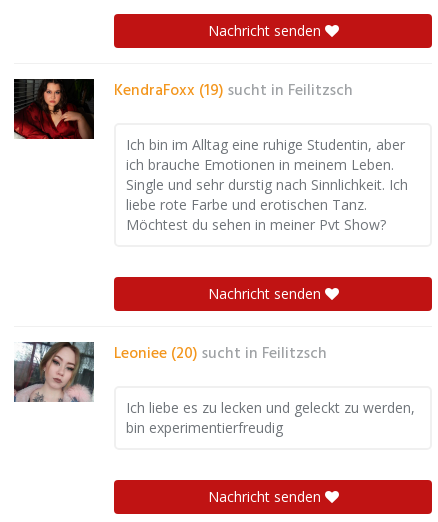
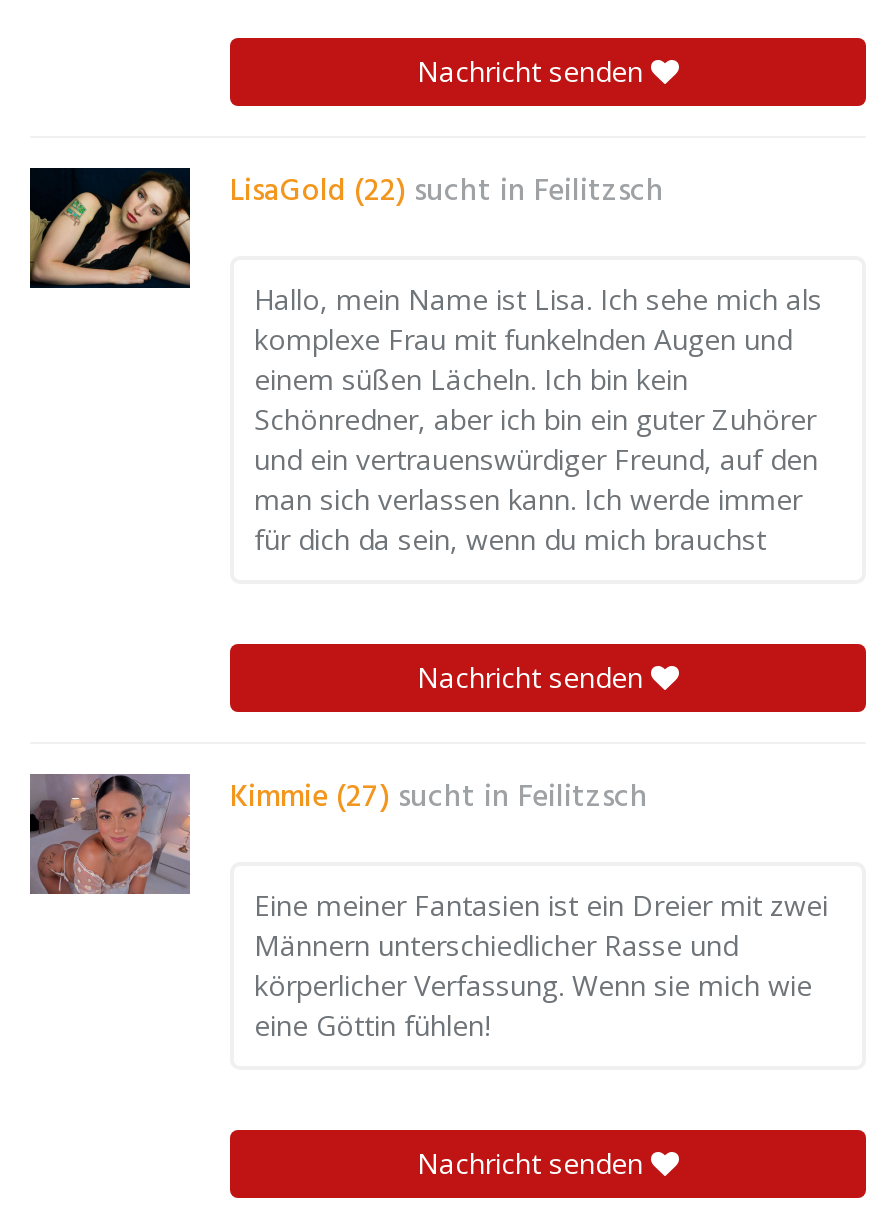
[13,79,353,140] [image] | KendraFoxx (19) sucht in Feilitzsch -> [28,168,664,290] [image] | LisaGold (22) sucht in Feilitzsch
[126,135,408,234] Ich bin im Alltag eine ruhige Studentin, aber | ich brauche Emotionen in meinem Leben. | Single und sehr durstig nach Sinnlichkeit. Ich | liebe rote Farbe und erotischen Tanz. | Möchtest du sehen in meiner Pvt Show? -> [254,280,822,558] Hallo, mein Name ist Lisa. Ich sehe mich als | komplexe Frau mit funkelnden Augen und | einem süßen Lächeln. Ich bin kein | Schönredner, aber ich bin ein guter Zuhörer | und ein vertrauenswürdiger Freund, auf den | man sich verlassen kann. Ich werde immer | für dich da sein, wenn du mich brauchst
[13,342,327,402] [image] | Leoniee (20) sucht in Feilitzsch -> [28,772,648,894] [image] | Kimmie (27) sucht in Feilitzsch
[126,398,415,437] Ich liebe es zu lecken und geleckt zu werden, | bin experimentierfreudig -> [254,886,828,1044] Eine meiner Fantasien ist ein Dreier mit zwei | Männern unterschiedlicher Rasse und | körperlicher Verfassung. Wenn sie mich wie | eine Göttin fühlen!

